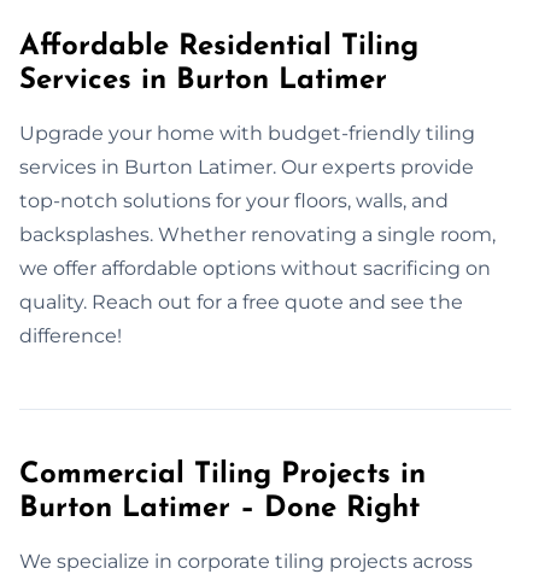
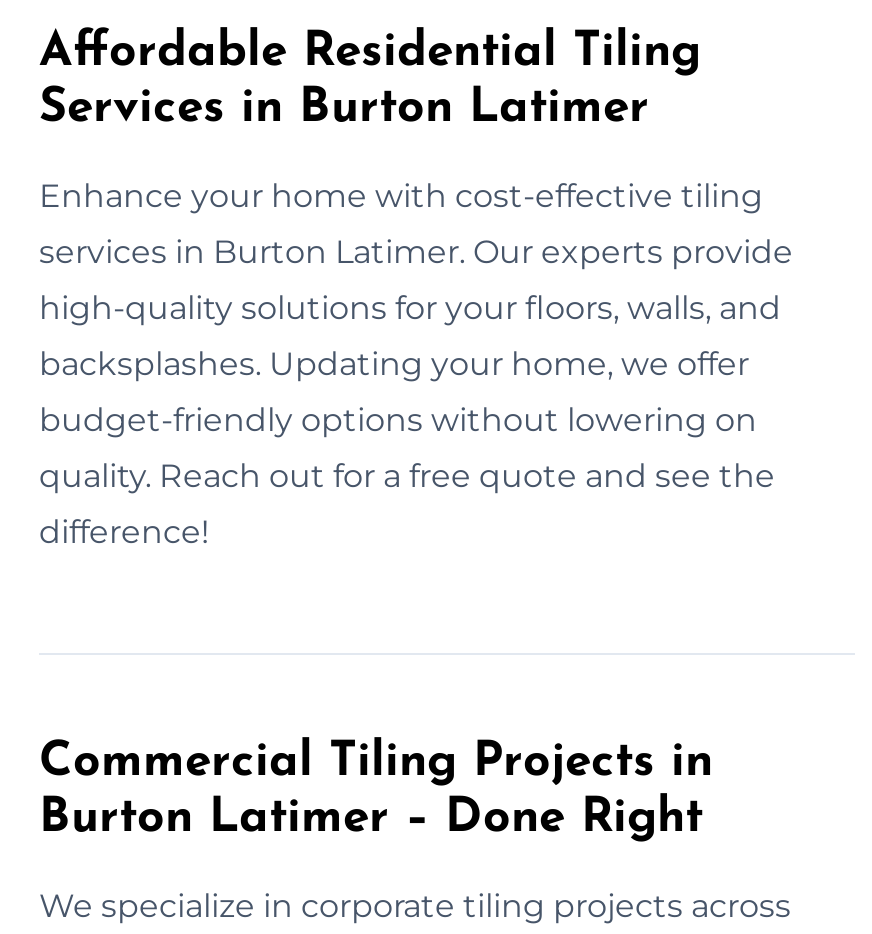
[19,121,475,144] Upgrade your home with budget-friendly tiling -> [39,176,763,214] Enhance your home with cost-effective tiling
[19,189,449,212] top-notch solutions for your floors, walls, and -> [39,288,781,326] high-quality solutions for your floors, walls, and
[19,223,496,246] backsplashes. Whether renovating a single room, -> [39,344,749,382] backsplashes. Updating your home, we offer
[19,256,491,279] we offer affordable options without sacrificing on -> [39,400,757,438] budget-friendly options without lowering on

